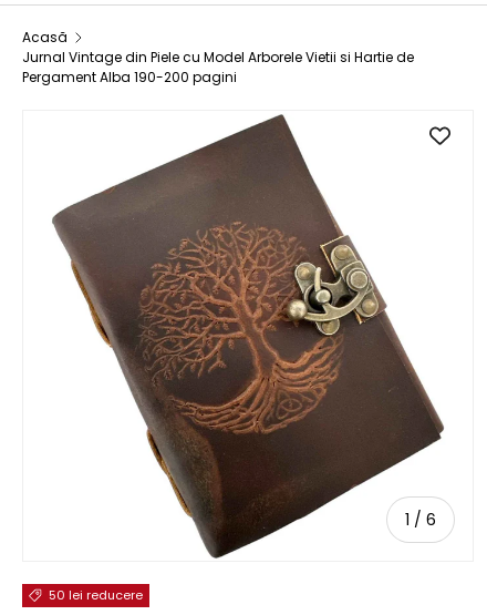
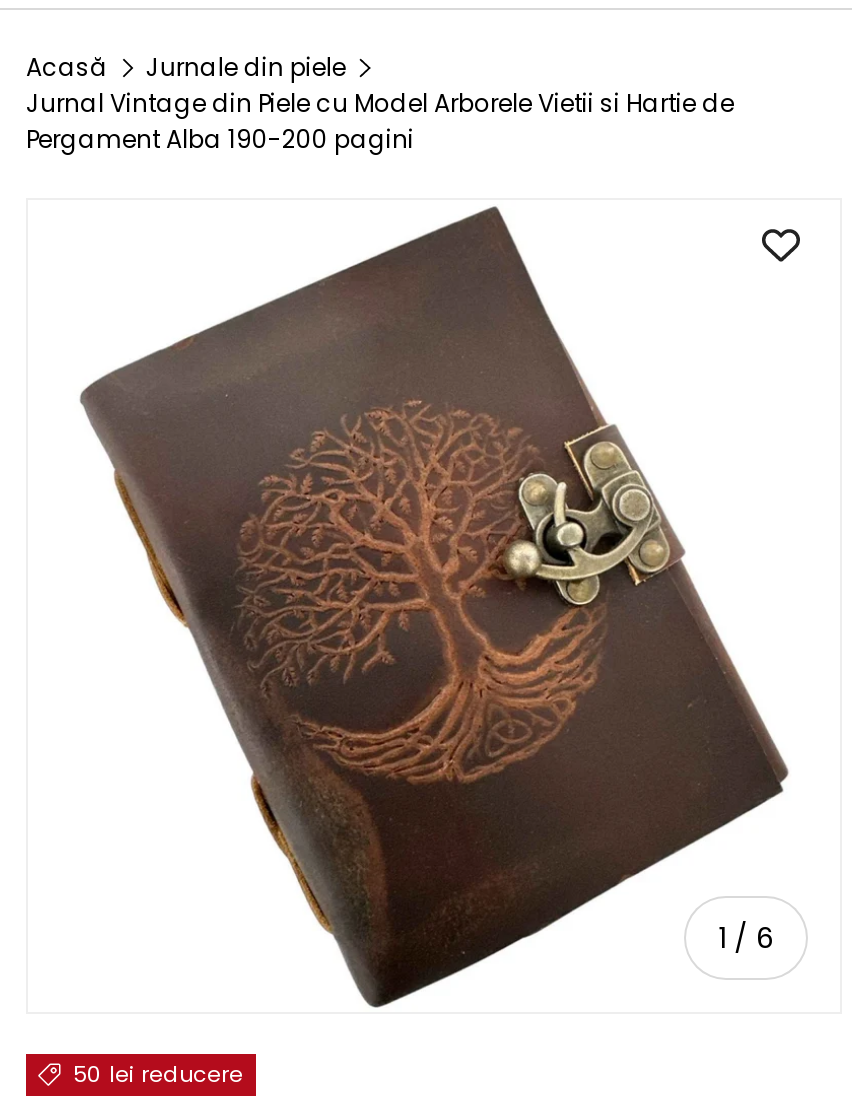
none -> [146,50,346,84] Jurnale din piele

